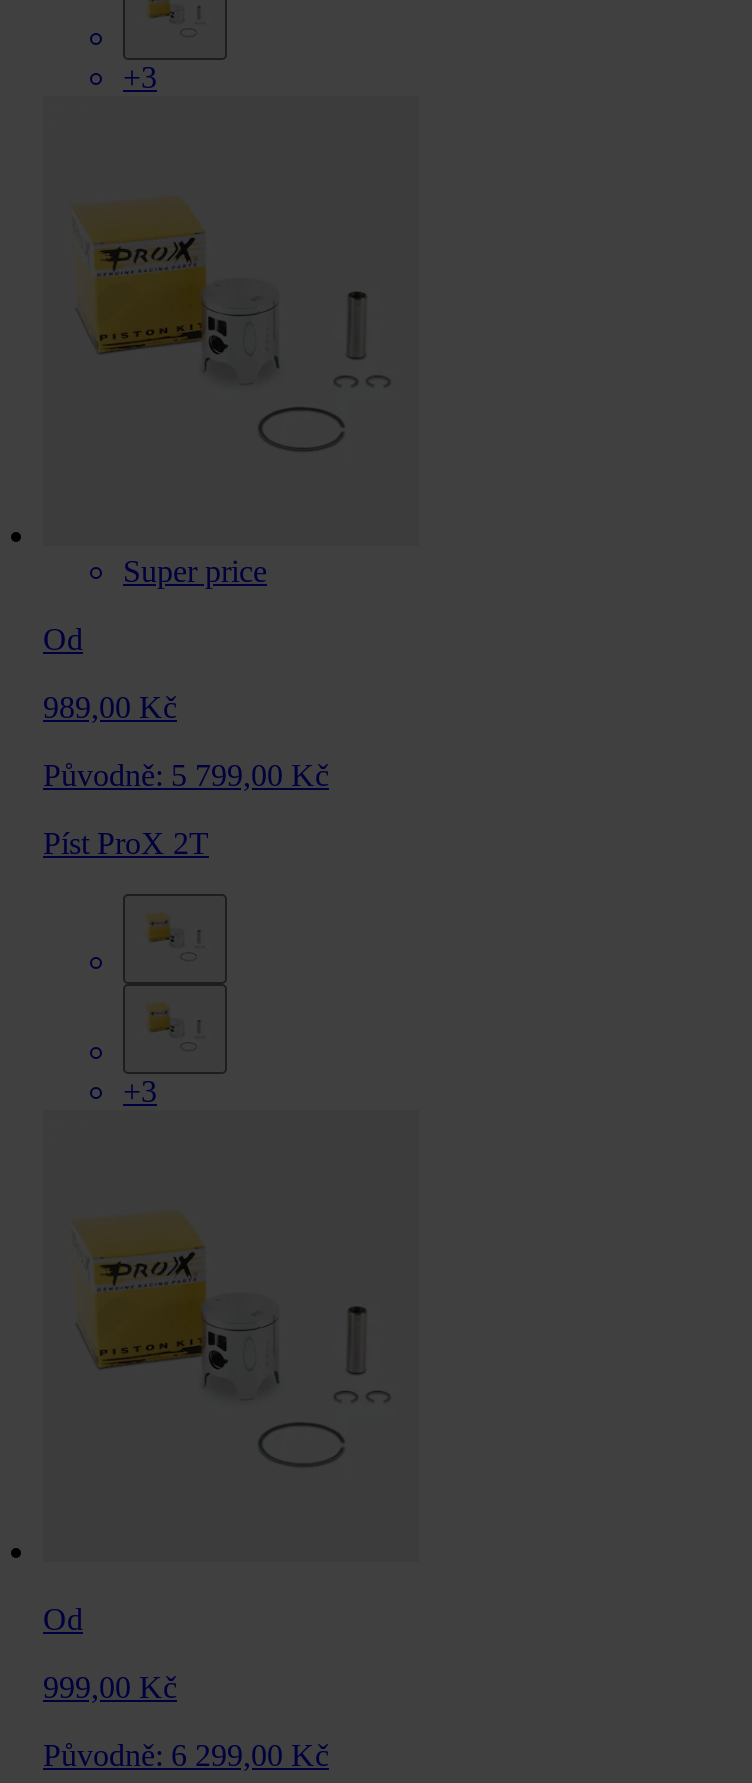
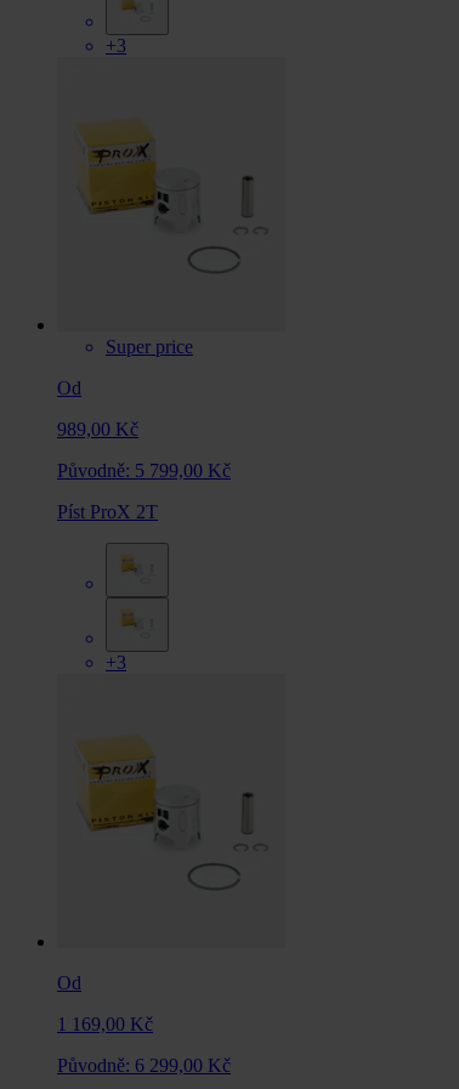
[43,1670,177,1704] 999,00 Kč -> [57,1013,153,1034] 1 169,00 Kč

